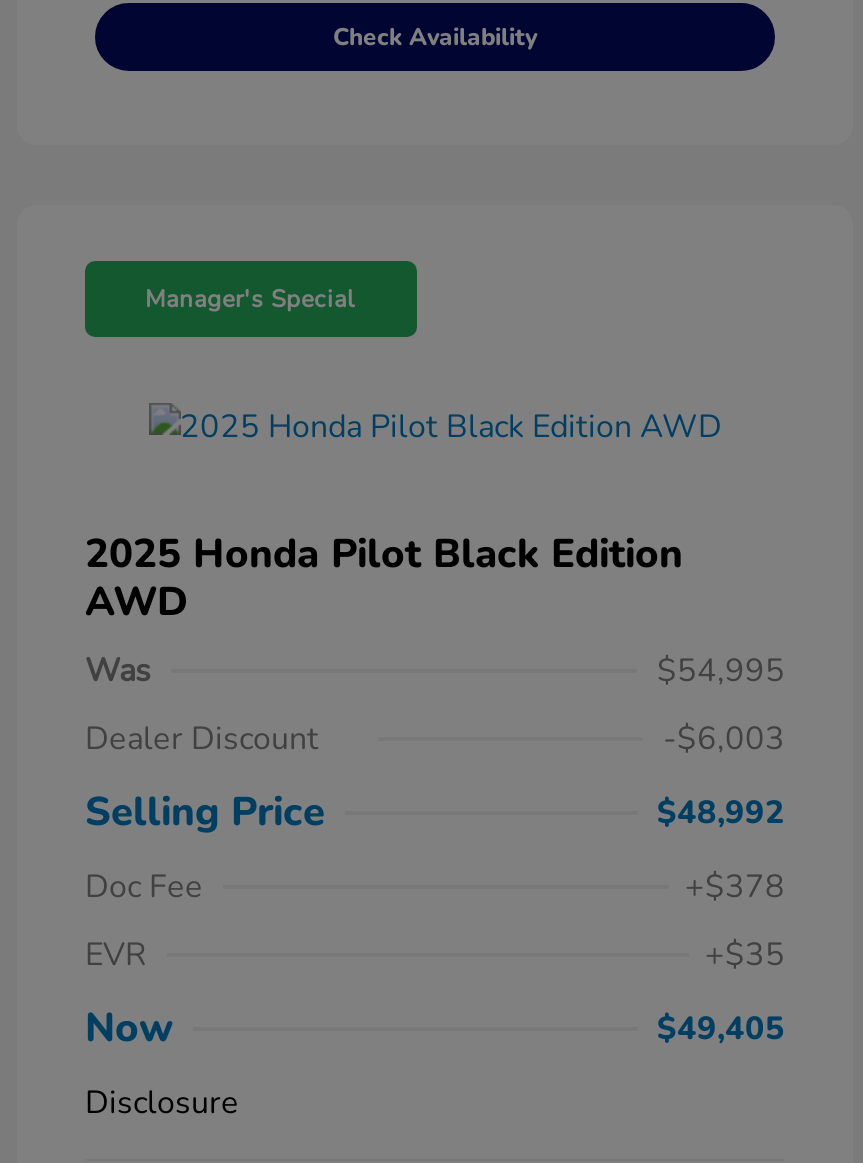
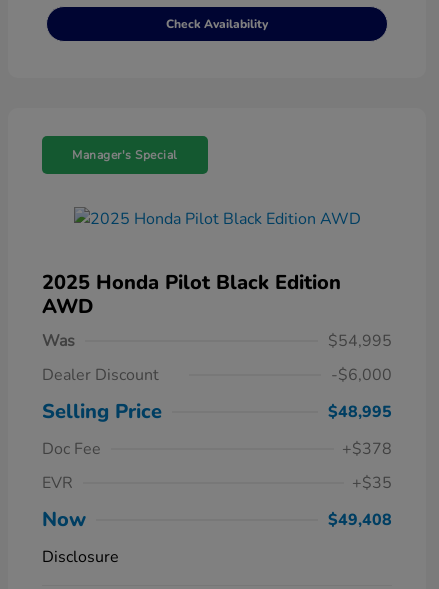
[663,717,785,761] -$6,003 -> [331,364,392,386] -$6,000
[657,791,785,835] $48,992 -> [328,401,392,423] $48,995
[657,1007,785,1051] $49,405 -> [328,509,392,531] $49,408

